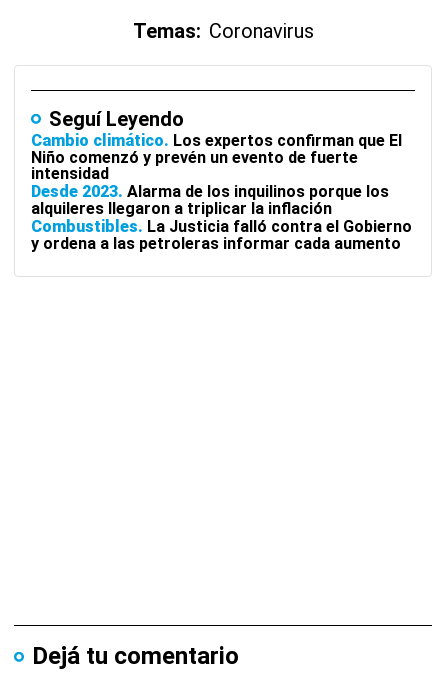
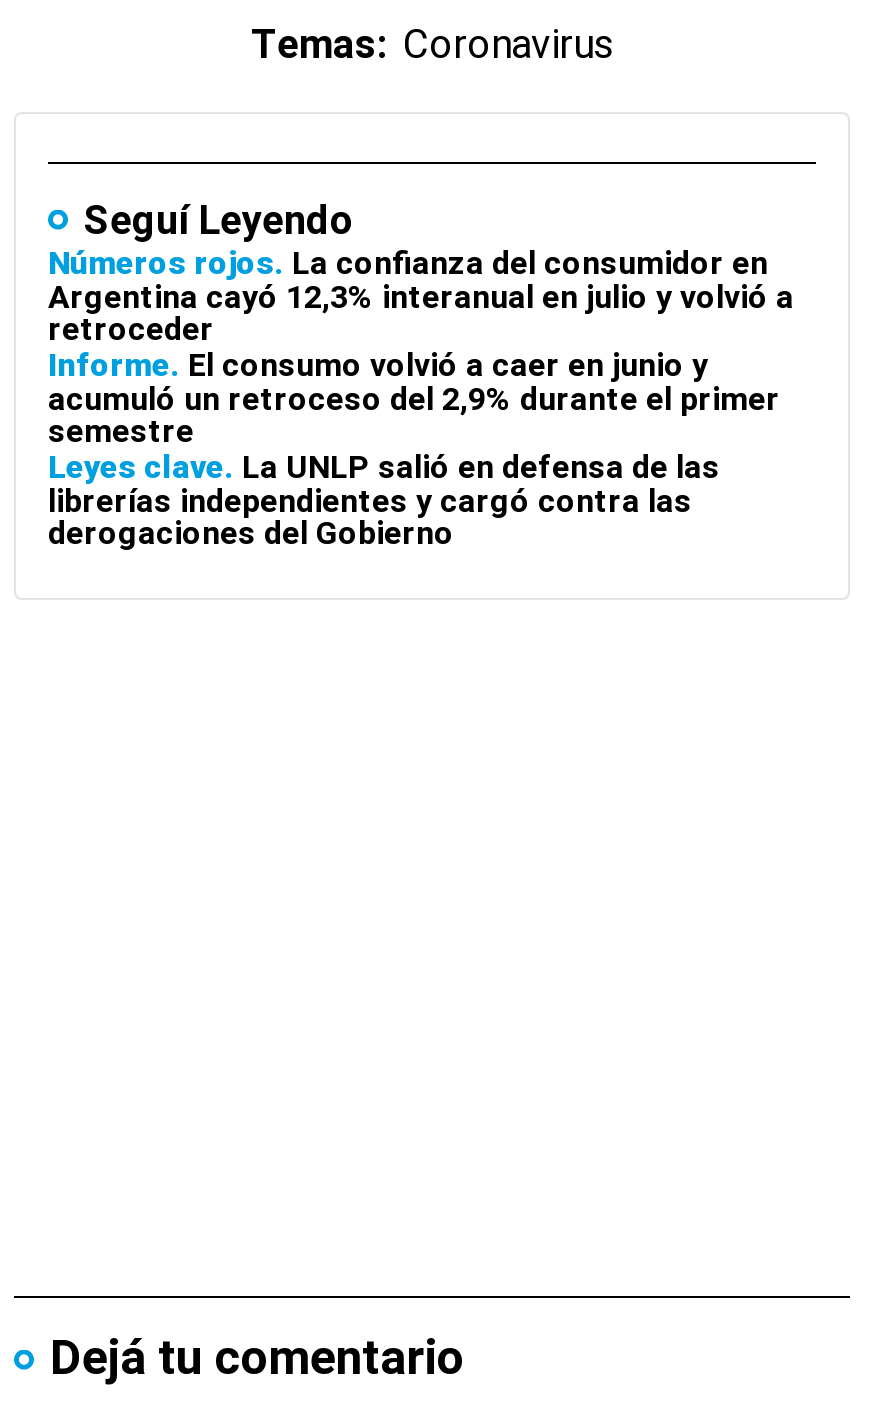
[31,131,412,253] Cambio climático Los expertos confirman que El | Niño comenzó y prevén un evento de fuerte | intensidad | Desde 2023 Alarma de los inquilinos porque los | alquileres llegaron a triplicar la inflación | Combustibles La Justicia falló contra el Gobierno | y ordena a las petroleras informar cada aumento -> [48,244,794,552] Números rojos La confianza del consumidor en | Argentina cayó 12,3% interanual en julio y volvió a | retroceder | Informe El consumo volvió a caer en junio y | acumuló un retroceso del 2,9% durante el primer | semestre | Leyes clave La UNLP salió en defensa de las | librerías independientes y cargó contra las | derogaciones del Gobierno

